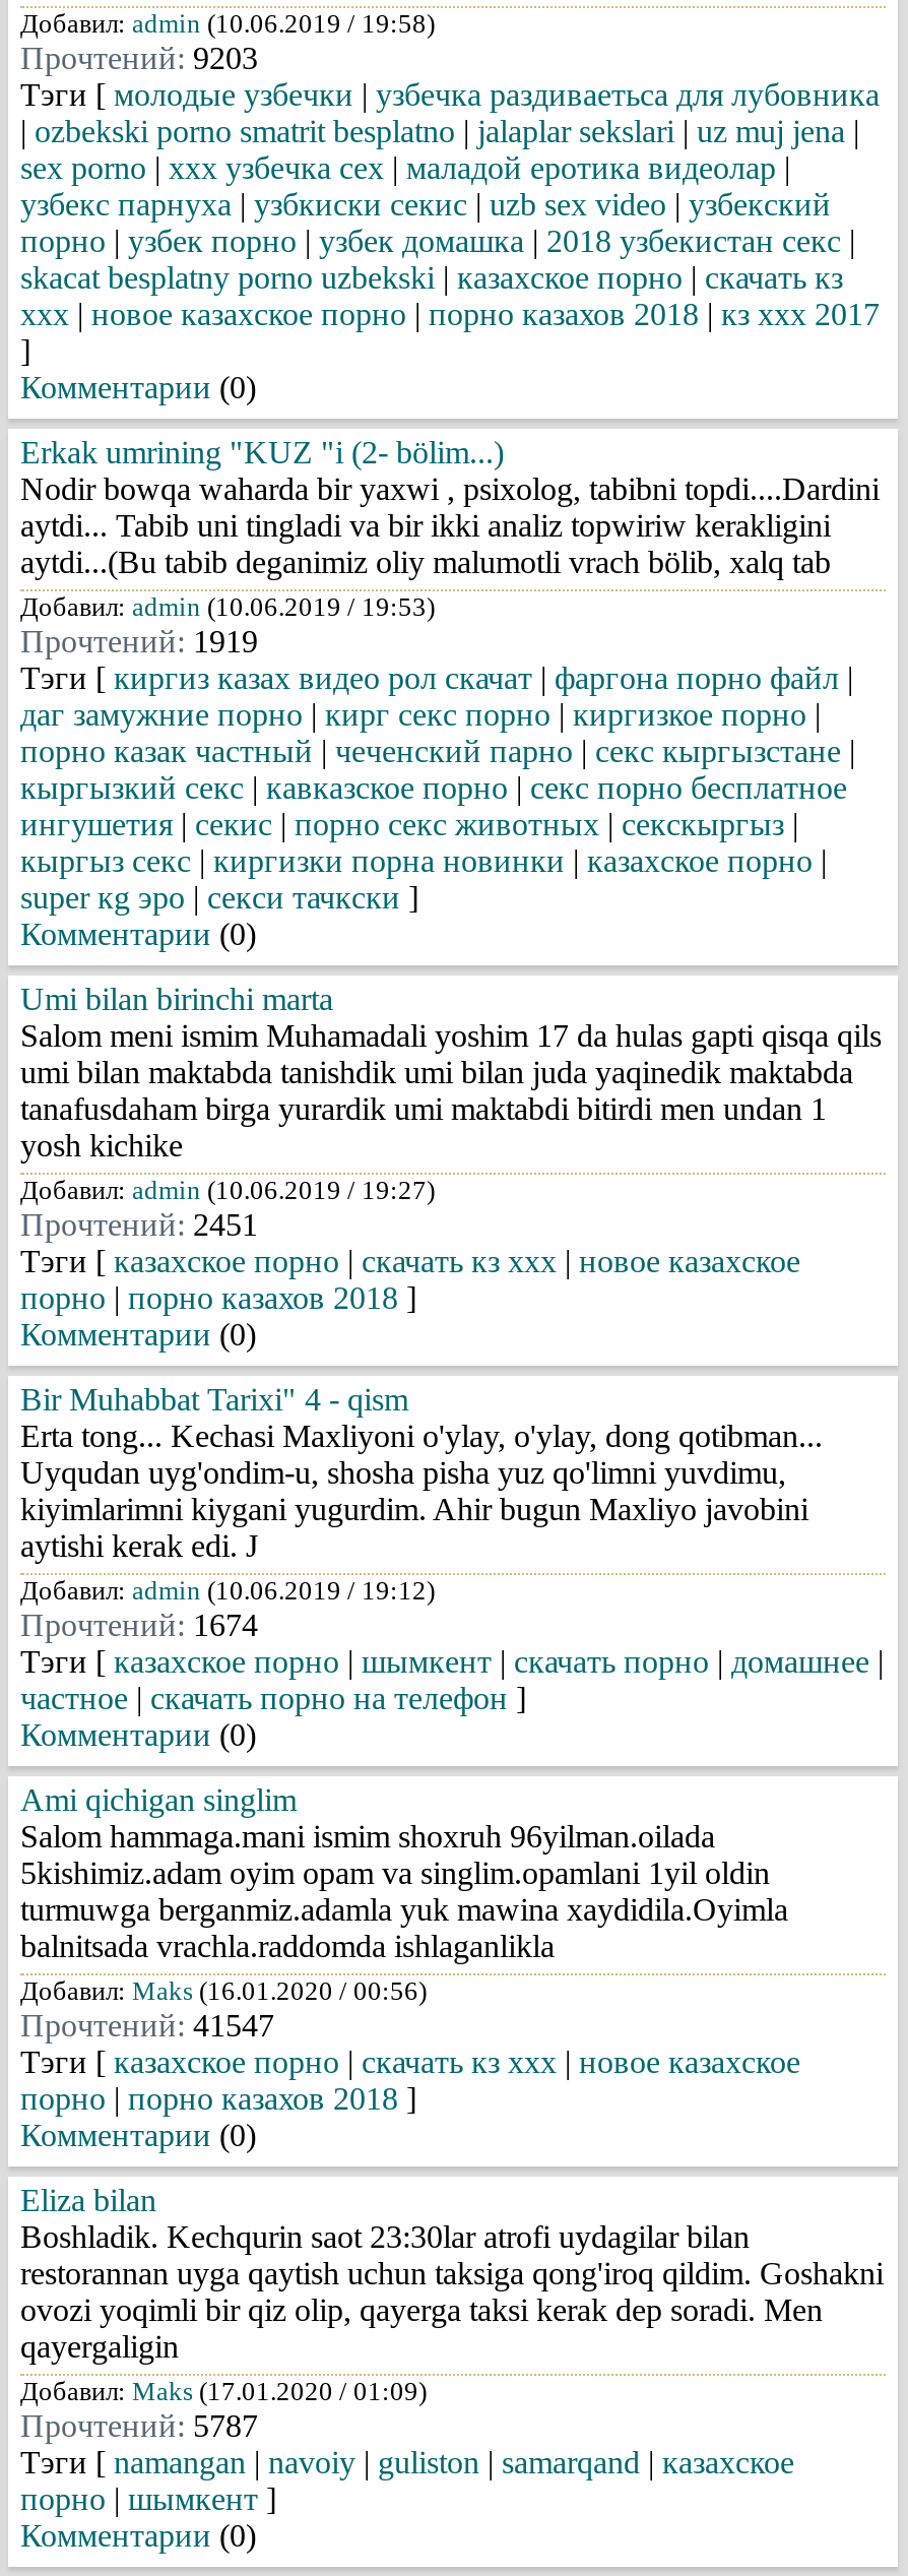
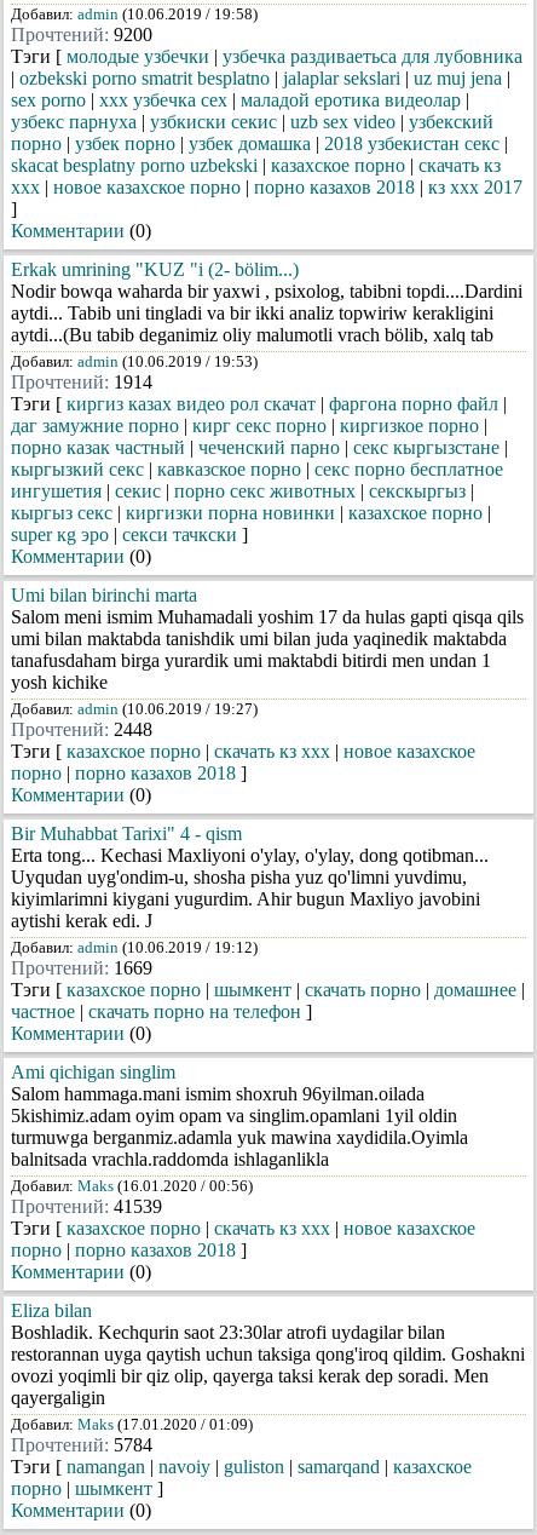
[20,41,258,76] Прочтений: 9203 -> [11,25,152,45] Прочтений: 9200
[20,625,258,659] Прочтений: 1919 -> [11,372,152,393] Прочтений: 1914
[20,1208,258,1242] Прочтений: 2451 -> [11,719,152,740] Прочтений: 2448
[20,1608,258,1643] Прочтений: 1674 -> [11,958,152,979] Прочтений: 1669
[20,2009,274,2043] Прочтений: 41547 -> [11,1196,162,1217] Прочтений: 41539
[20,2409,258,2443] Прочтений: 5787 -> [11,1435,152,1455] Прочтений: 5784

